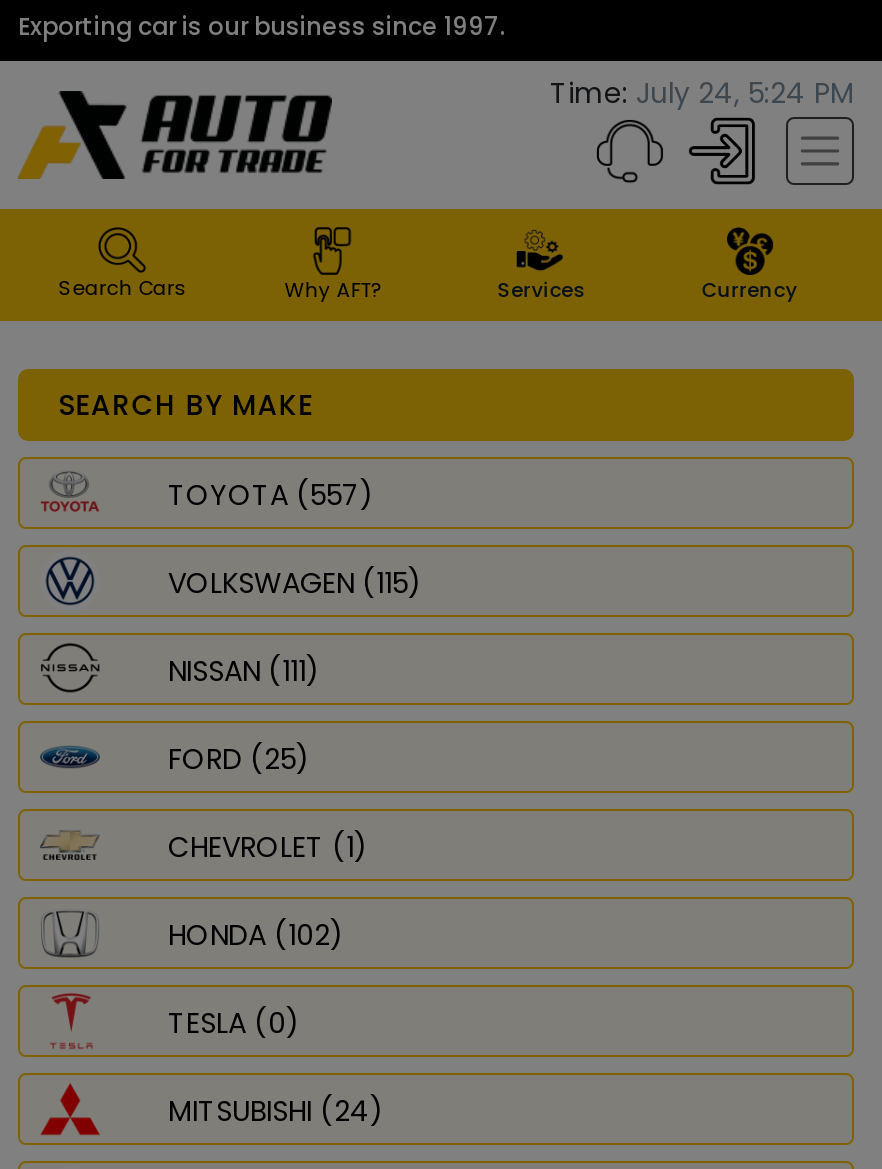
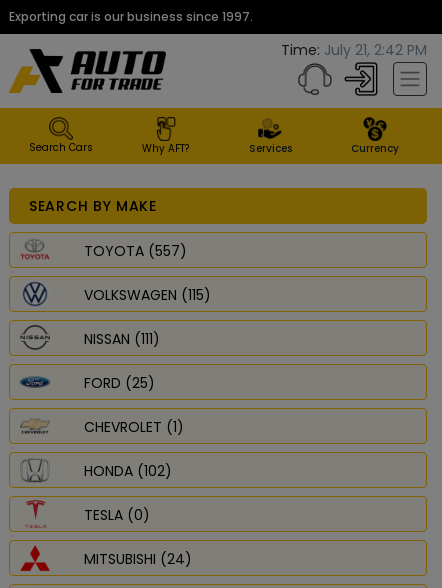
[550,73,854,113] Time: July 24, 5:24 PM -> [281,40,427,60] Time: July 21, 2:42 PM

